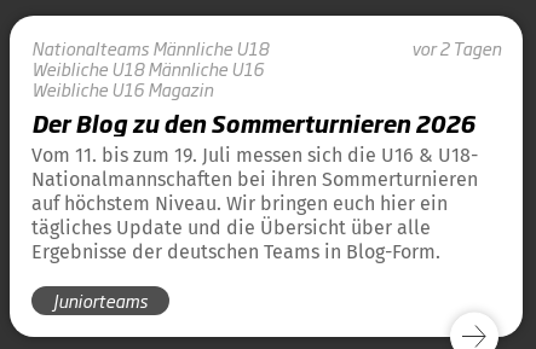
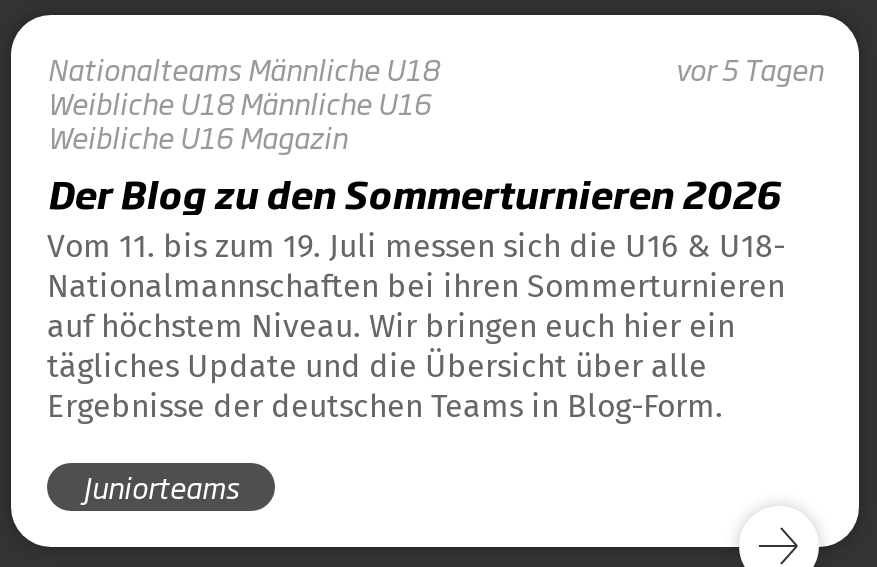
[411,35,501,60] vor 2 Tagen -> [675,47,823,89] vor 5 Tagen

